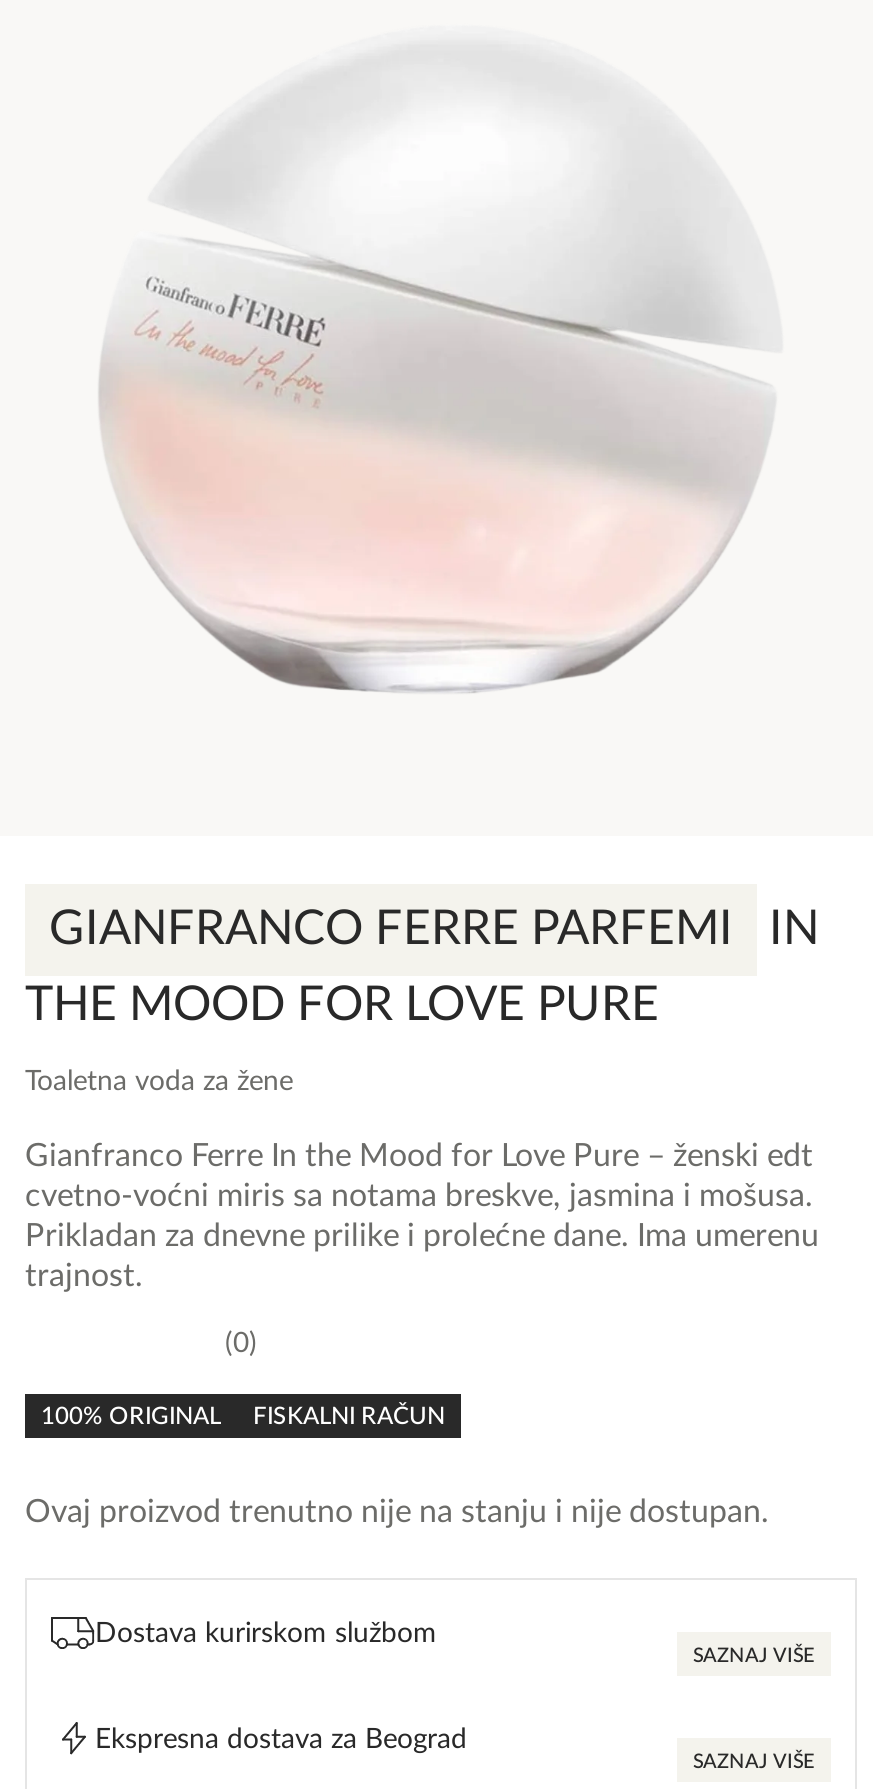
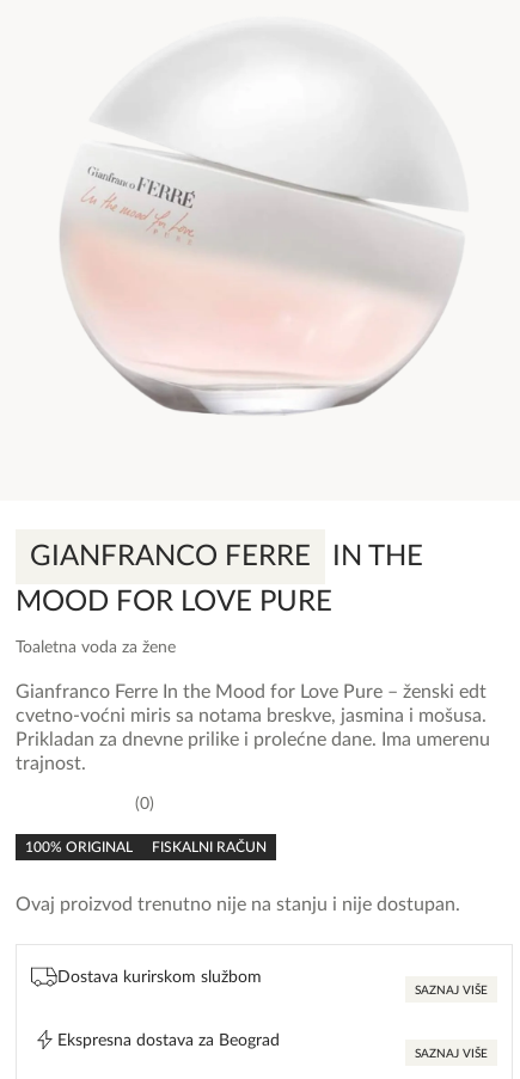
[49,907,819,955] GIANFRANCO FERRE PARFEMI IN -> [30,543,423,571] GIANFRANCO FERRE IN THE
[25,983,659,1031] THE MOOD FOR LOVE PURE -> [16,588,332,617] MOOD FOR LOVE PURE

